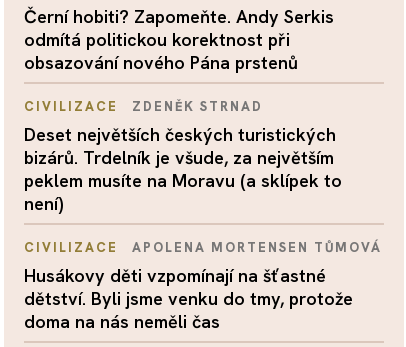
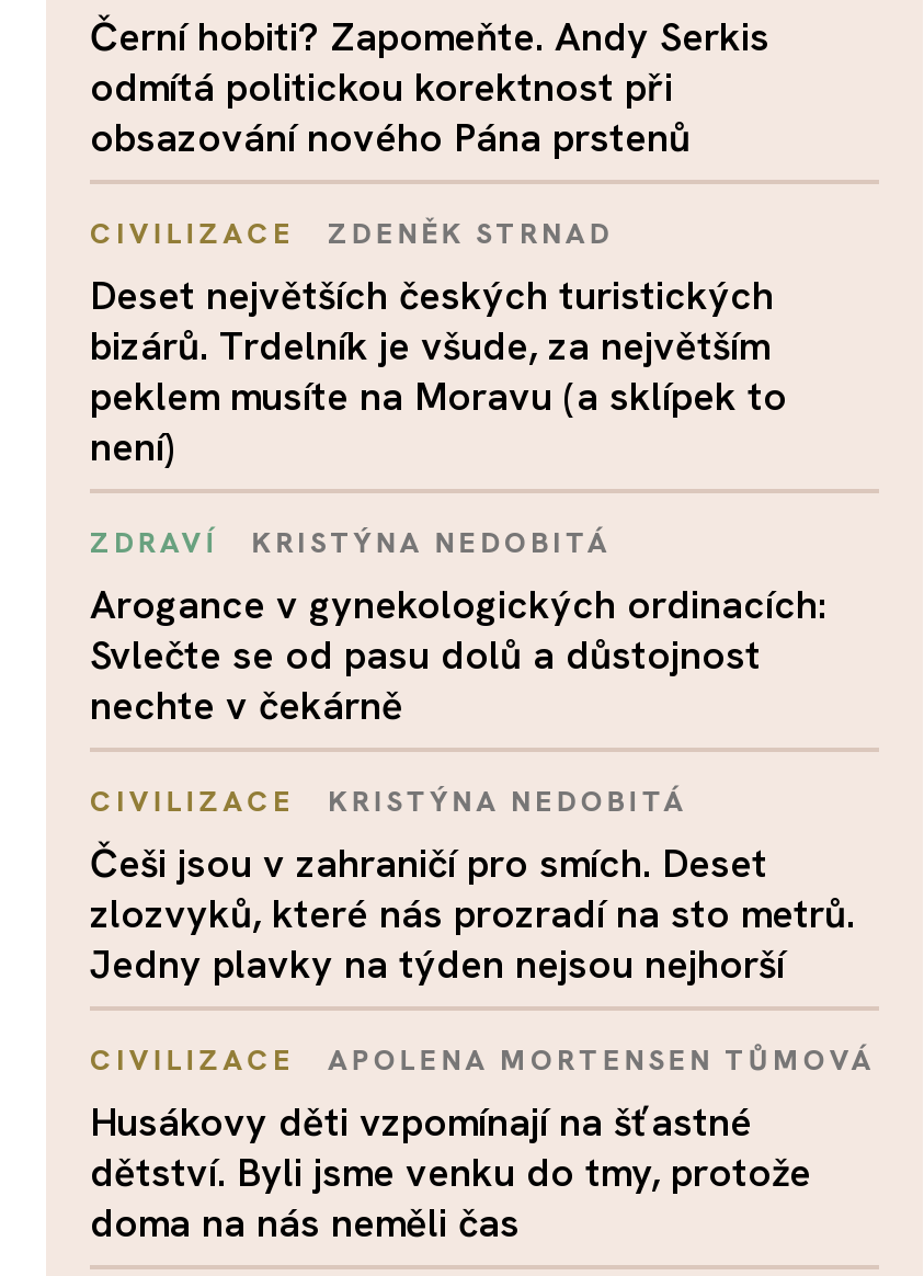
none -> [90,524,855,989] ZDRAVÍ | KRISTÝNA NEDOBITÁ | Arogance v gynekologických ordinacích: | Svlečte se od pasu dolů a důstojnost | nechte v čekárně | CIVILIZACE | KRISTÝNA NEDOBITÁ | Češi jsou v zahraničí pro smích. Deset | zlozvyků, které nás prozradí na sto metrů. | Jedny plavky na týden nejsou nejhorší

